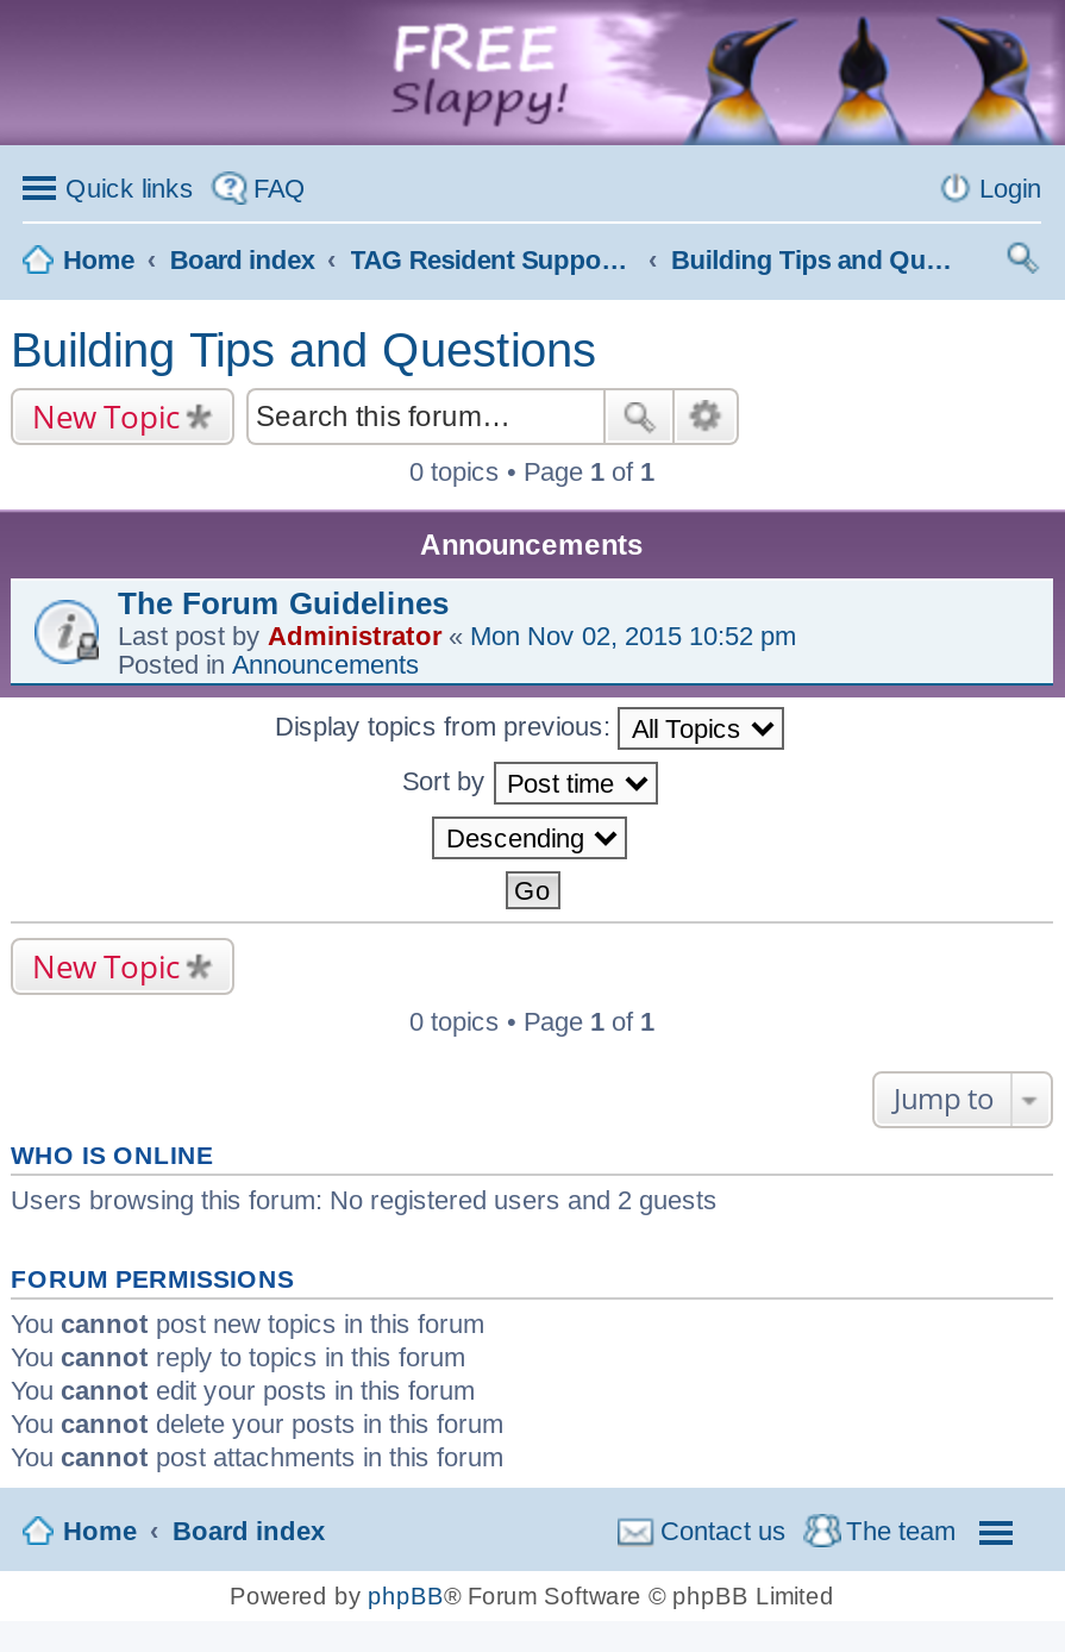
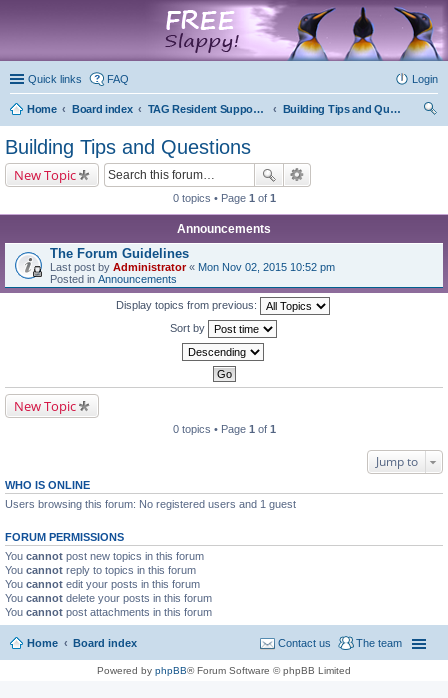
[11,1185,718,1214] Users browsing this forum: No registered users and 2 guests -> [5,498,296,510] Users browsing this forum: No registered users and 1 guest

